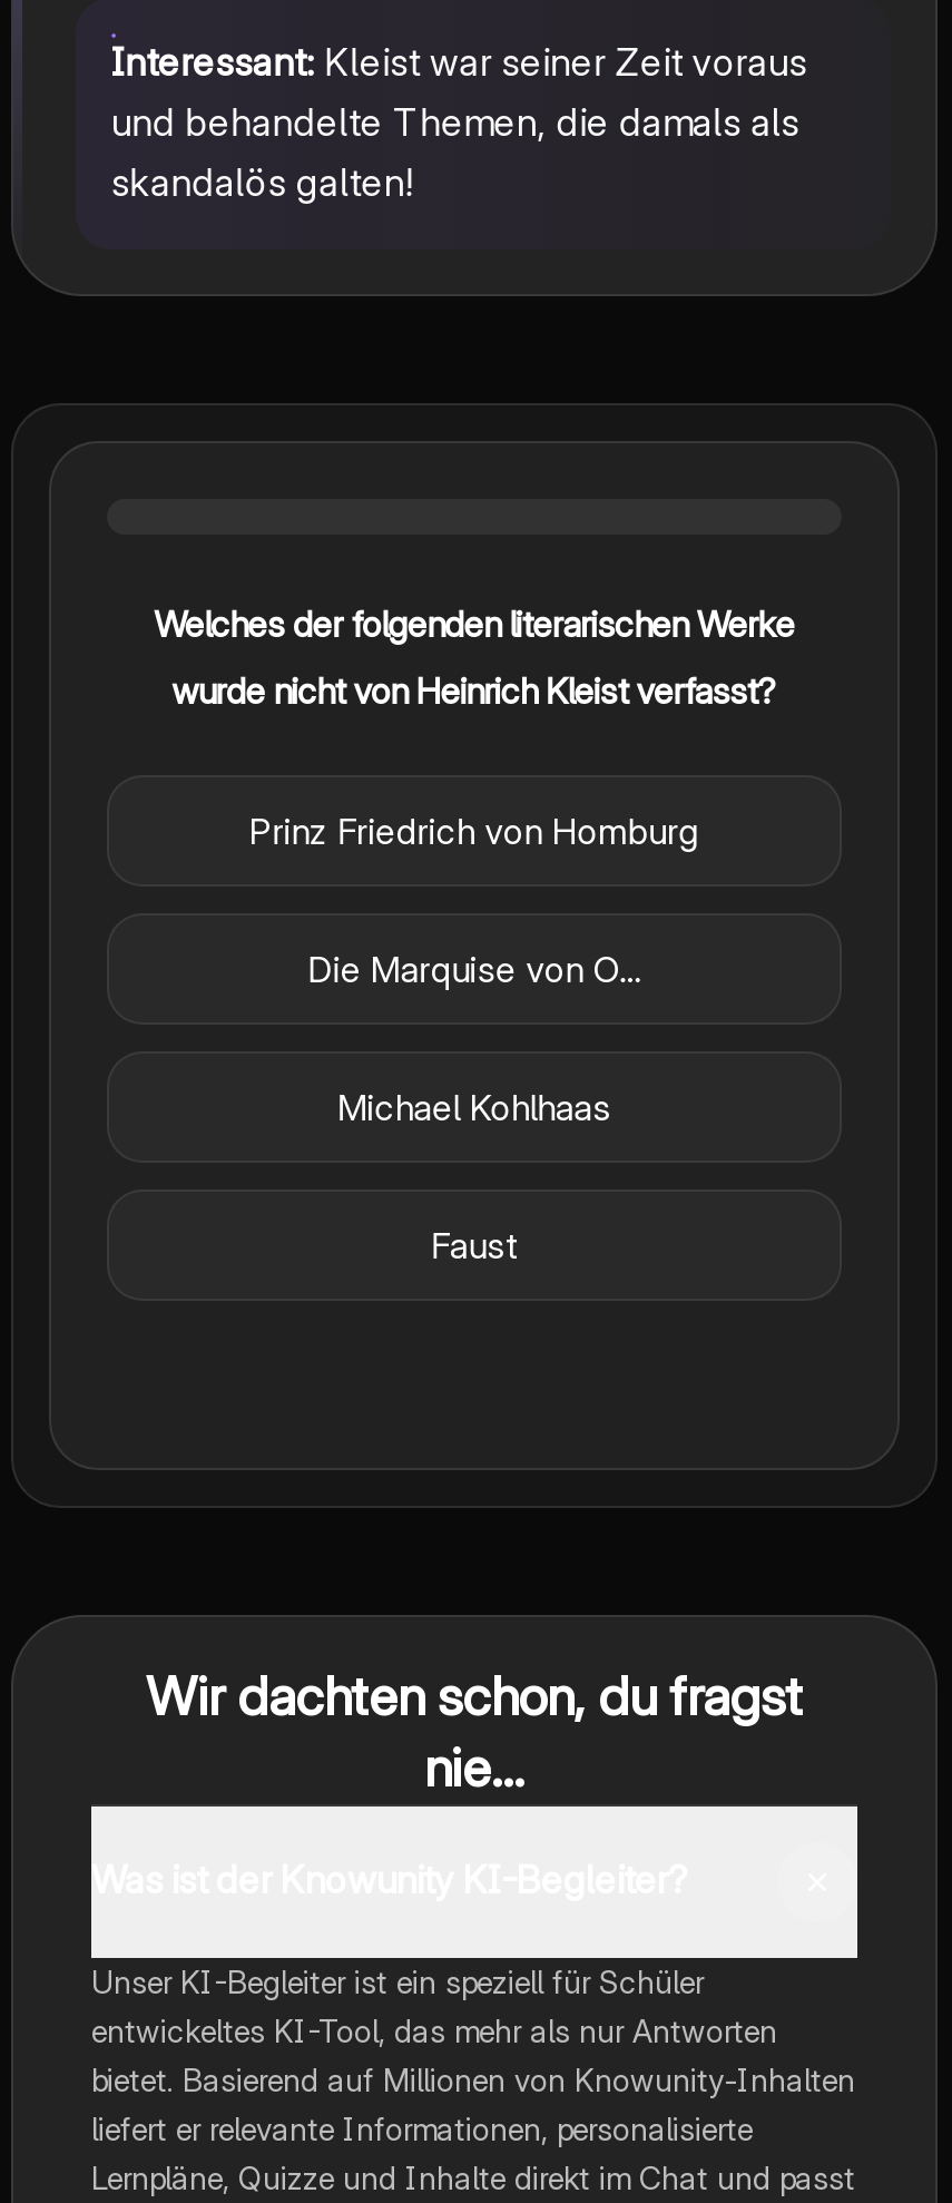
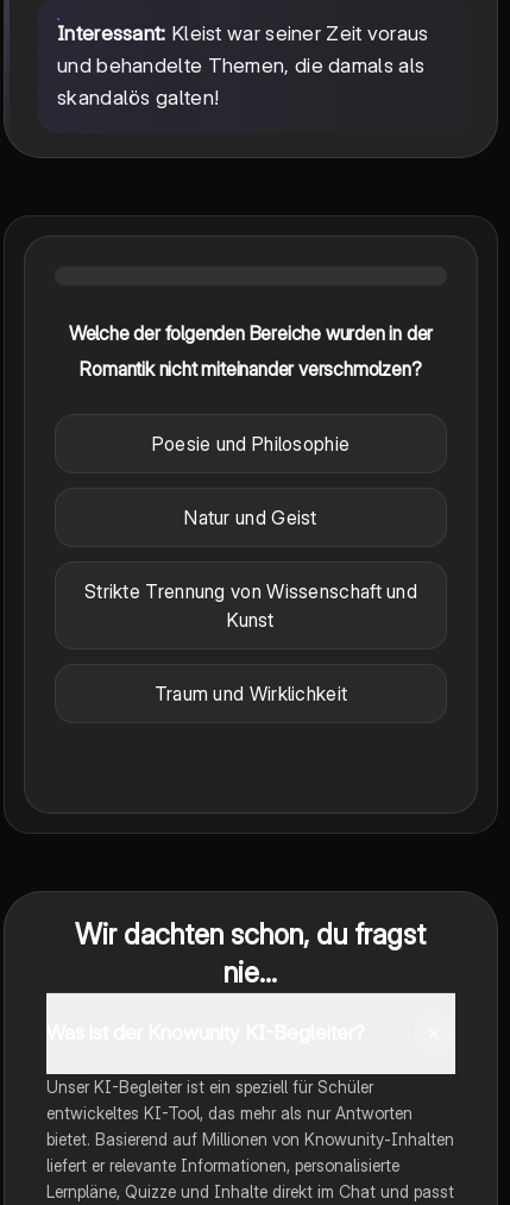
[154,600,795,645] Welches der folgenden literarischen Werke -> [69,321,433,344] Welche der folgenden Bereiche wurden in der
[172,667,777,712] wurde nicht von Heinrich Kleist verfasst? -> [80,356,421,380] Romantik nicht miteinander verschmolzen?
[249,807,699,852] Prinz Friedrich von Homburg -> [152,431,350,455] Poesie und Philosophie
[308,946,641,990] Die Marquise von O... -> [185,505,317,529] Natur und Geist
[338,1084,611,1128] Michael Kohlhaas -> [84,579,417,631] Strikte Trennung von Wissenschaft und | Kunst
[432,1222,517,1266] Faust -> [154,681,347,705] Traum und Wirklichkeit

